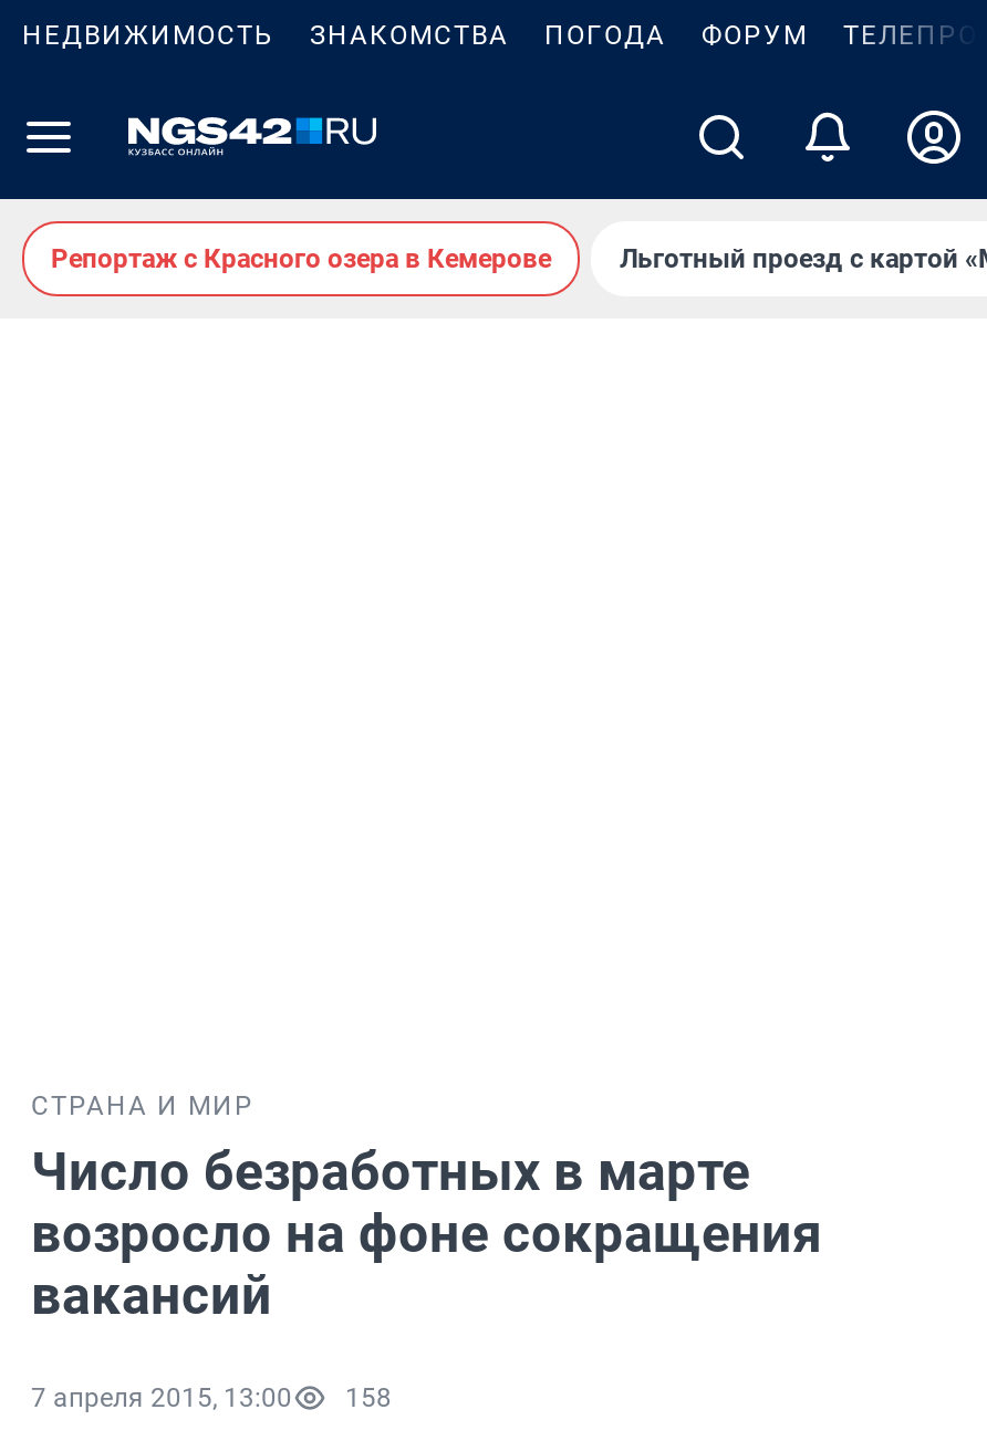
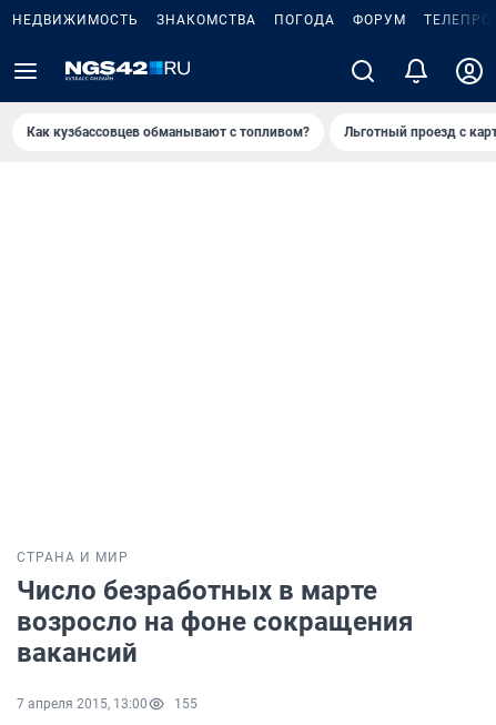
[51,243,551,274] Репортаж с Красного озера в Кемерове -> [27,124,310,140] Как кузбассовцев обманывают с топливом?
[31,1383,392,1414] 7 апреля 2015, 13:00 158 -> [17,696,198,712] 7 апреля 2015, 13:00 155

